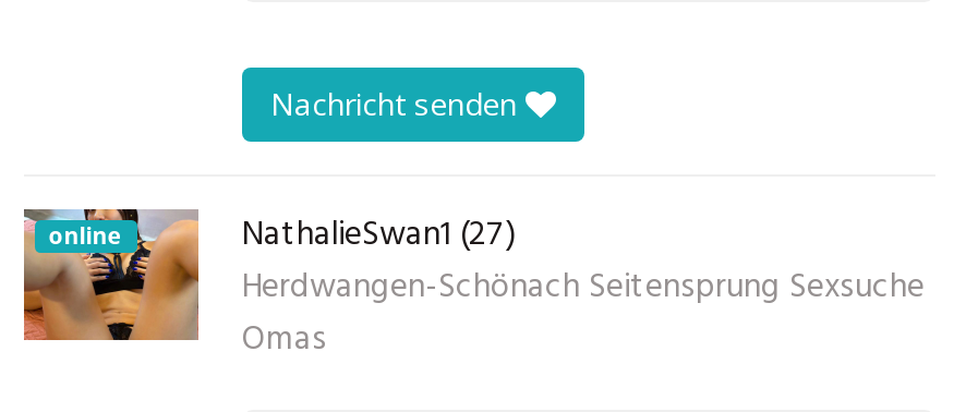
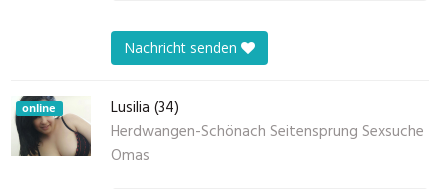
[22,207,517,342] [image] | NathalieSwan1 (27) -> [11,95,179,157] [image] | Lusilia (34)

